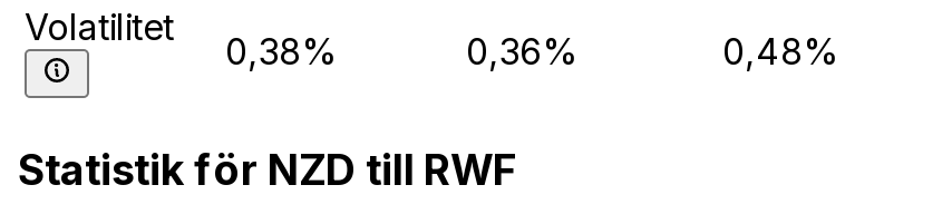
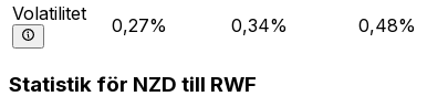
[225,28,337,73] 0,38% -> [112,14,167,36] 0,27%
[466,28,577,73] 0,36% -> [231,14,288,36] 0,34%

